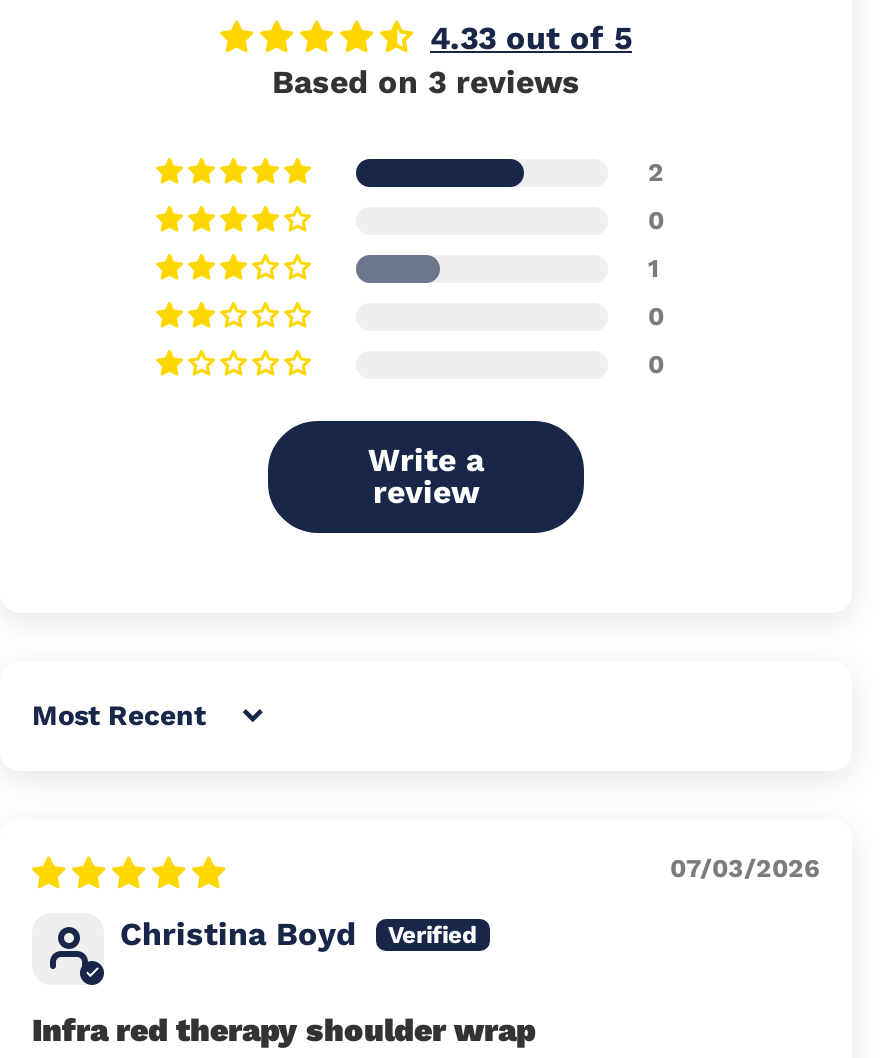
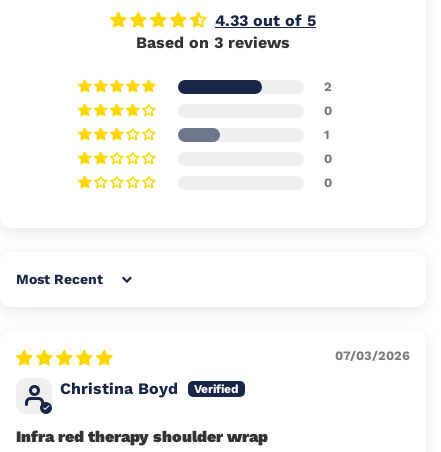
[368,441,484,511] Write a | review -> none

